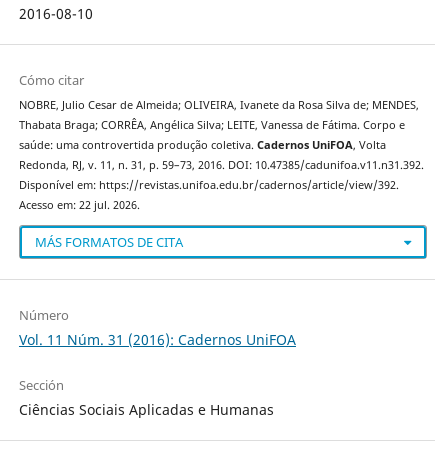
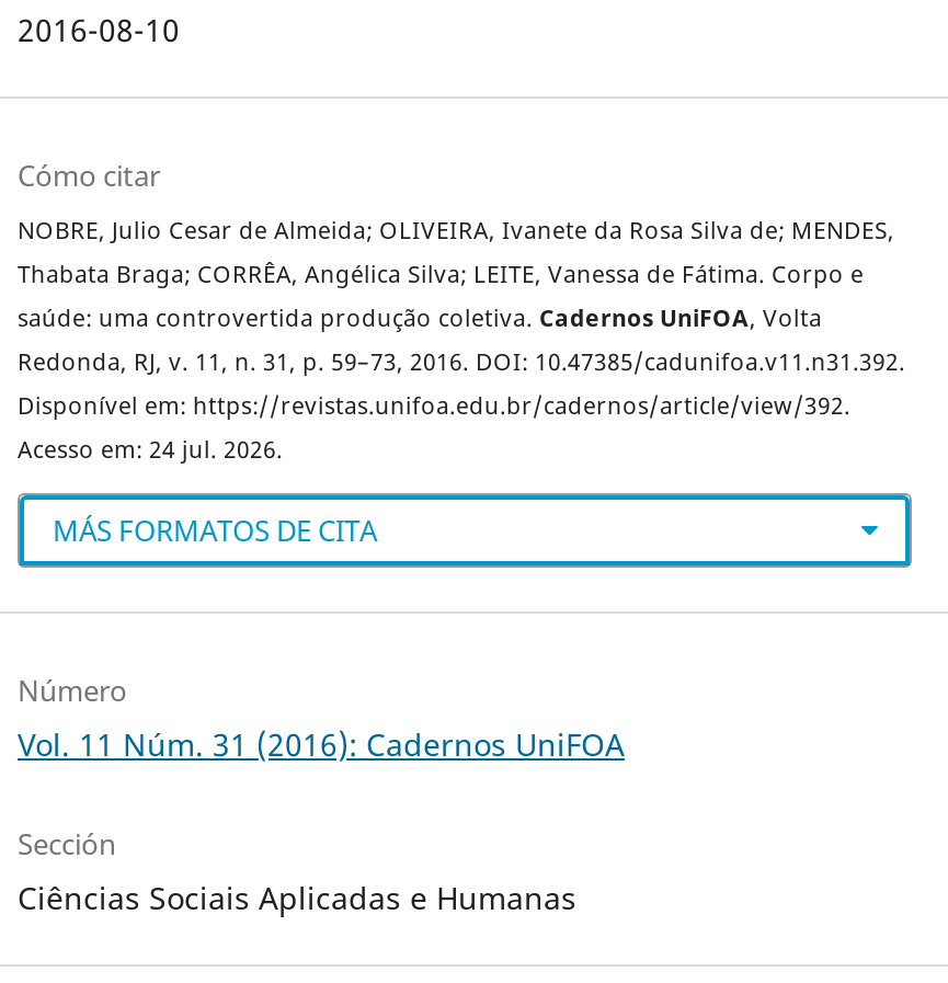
[19,198,140,212] Acesso em: 22 jul. 2026. -> [18,433,283,464] Acesso em: 24 jul. 2026.

